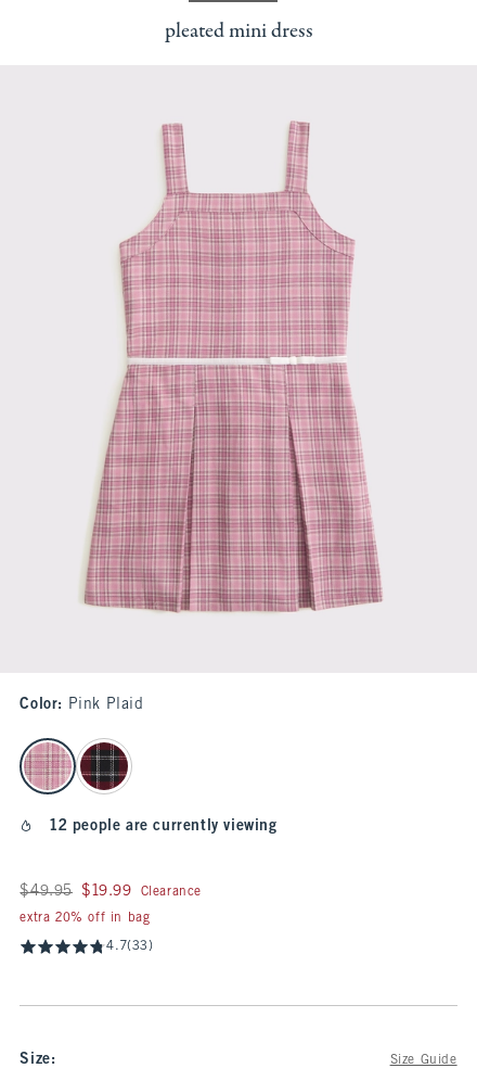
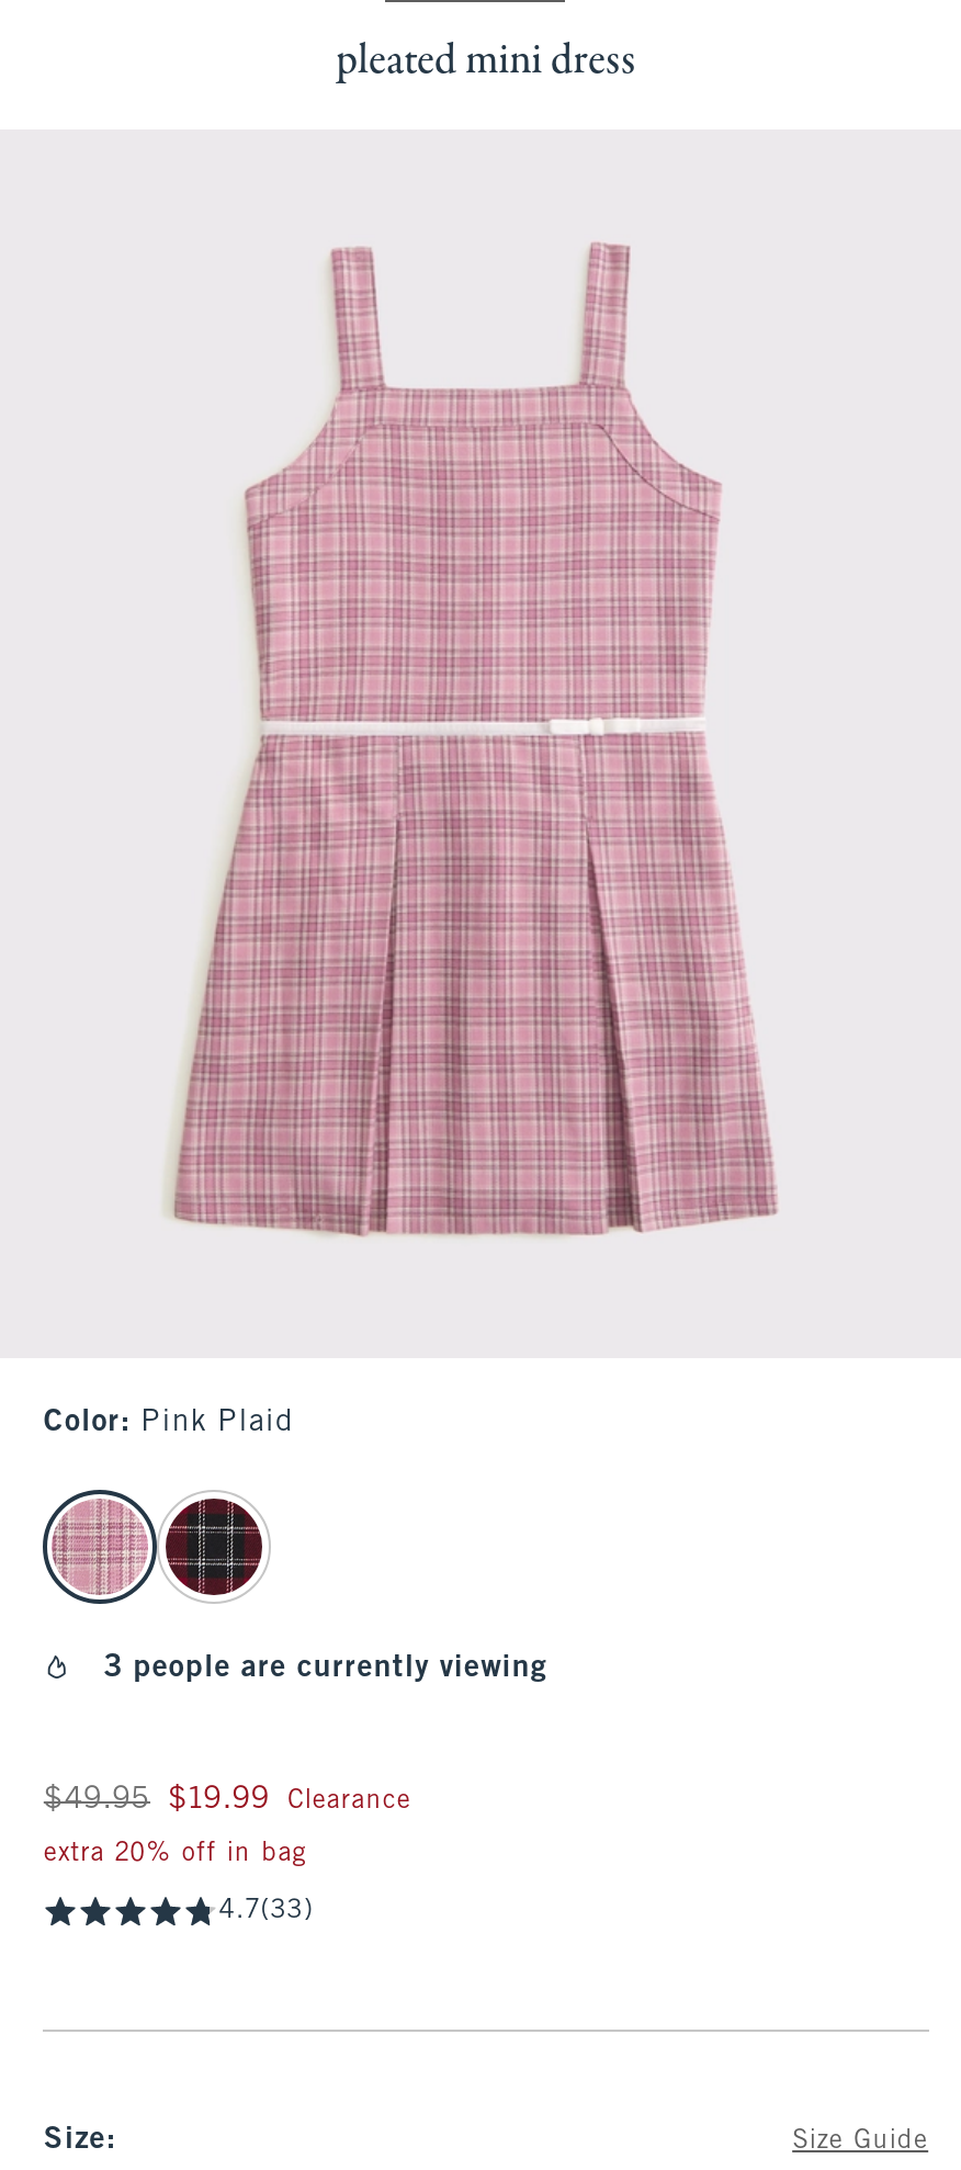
[50,819,277,834] 12 people are currently viewing -> [104,1654,547,1683] 3 people are currently viewing

